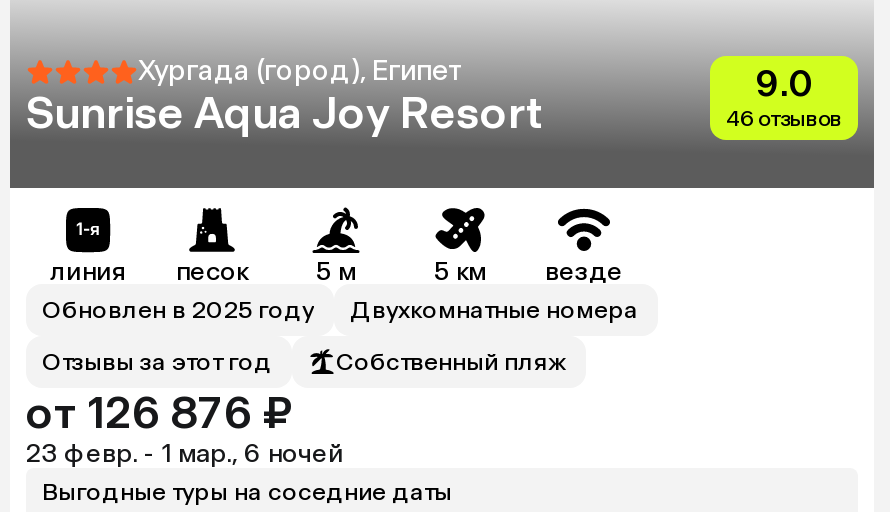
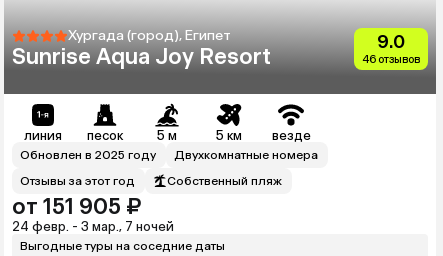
[26,386,292,440] от 126 876 ₽ -> [12,193,141,220] от 151 905 ₽
[26,438,344,468] 23 февр. - 1 мар., 6 ночей -> [12,219,174,234] 24 февр. - 3 мар., 7 ночей

